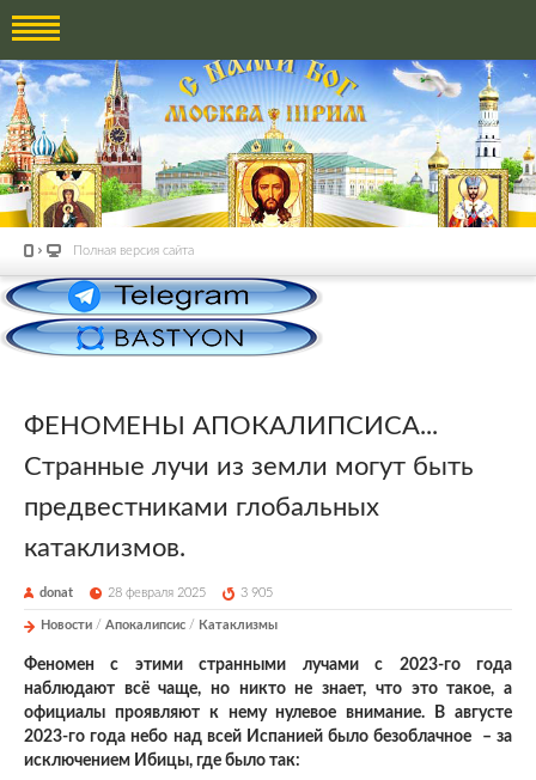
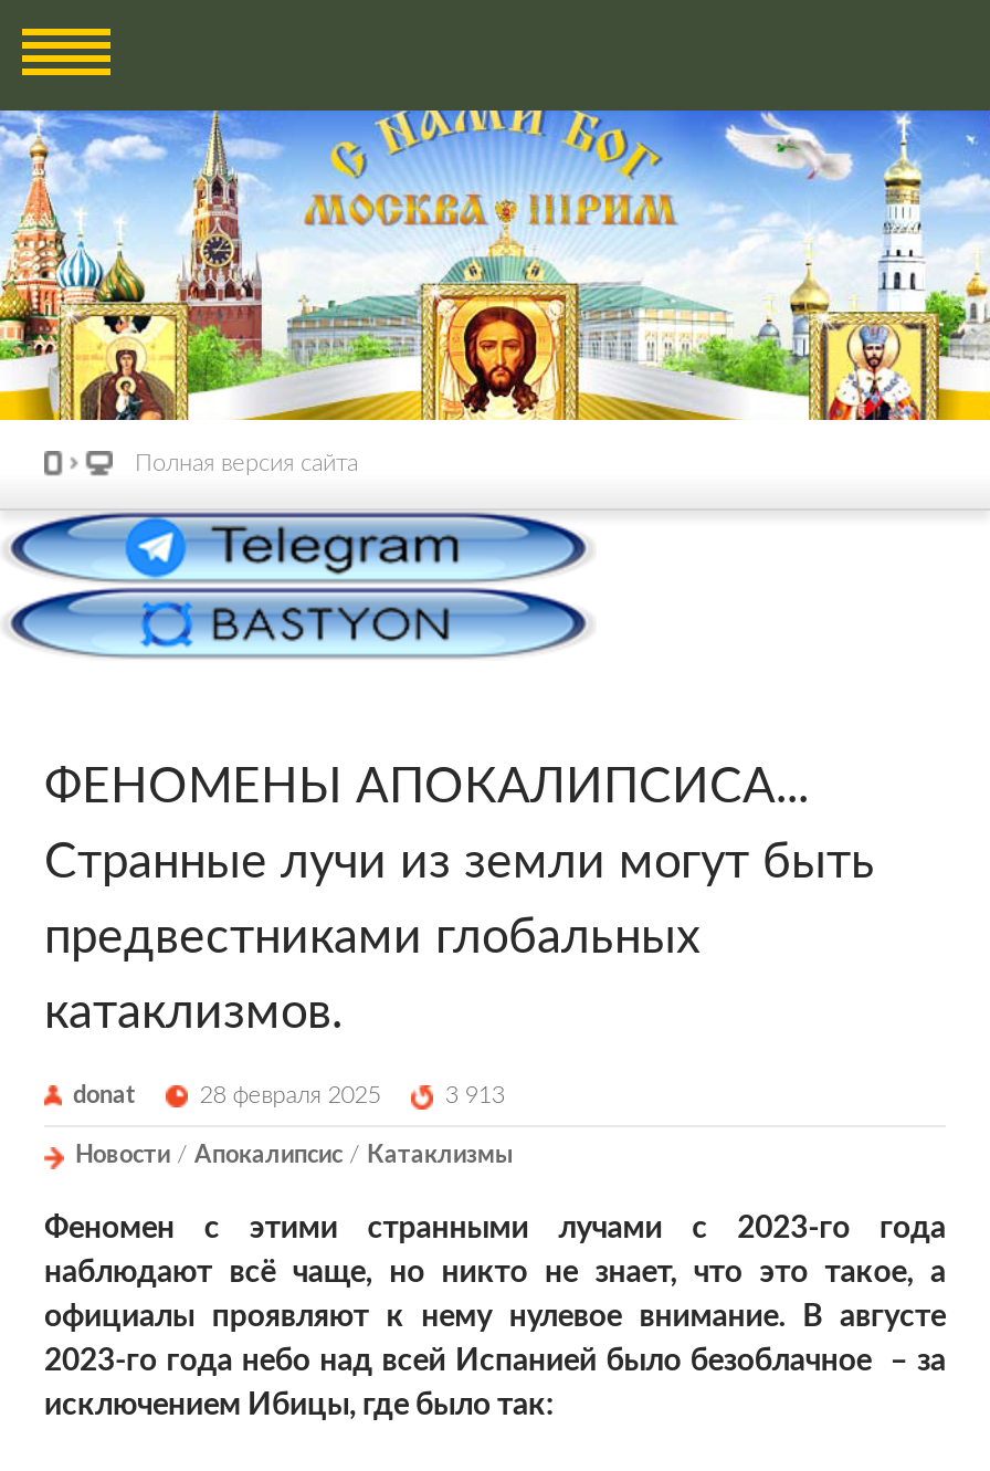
[241,586,273,599] 3 905 -> [445,1083,505,1107] 3 913

